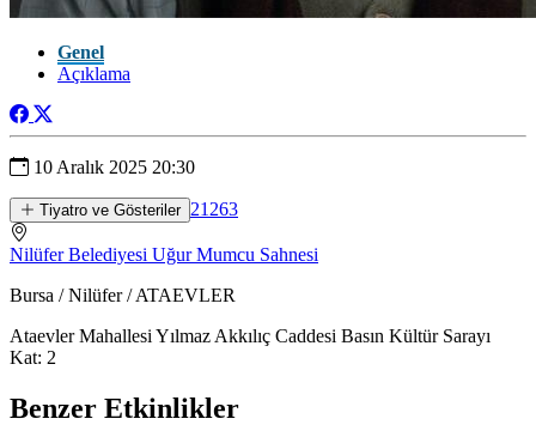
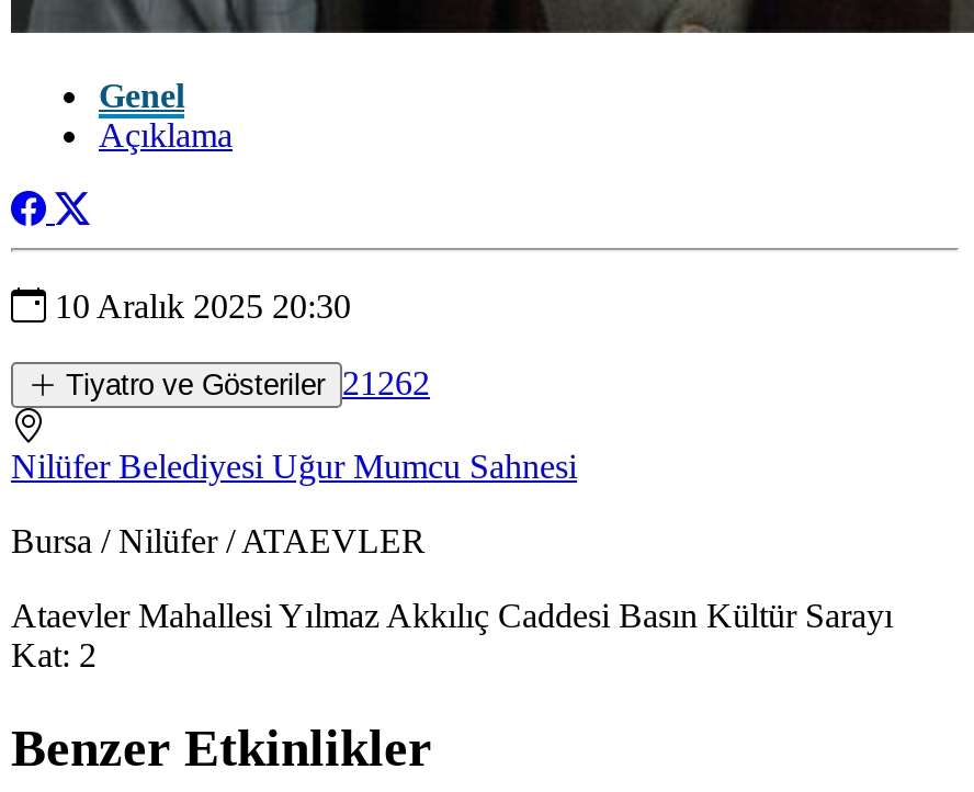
[39,199,238,219] Tiyatro ve Gösteriler 21263 -> [66,364,430,401] Tiyatro ve Gösteriler 21262

